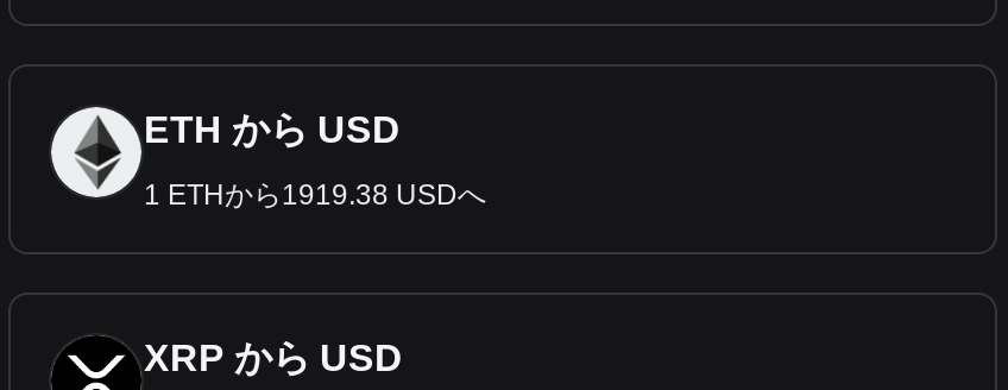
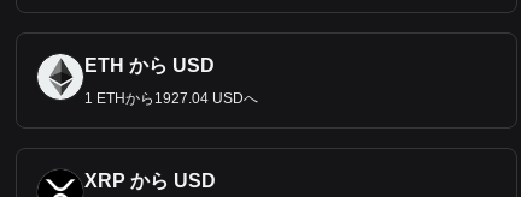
[144,178,486,212] 1 ETHから1919.38 USDへ -> [84,90,258,107] 1 ETHから1927.04 USDへ

